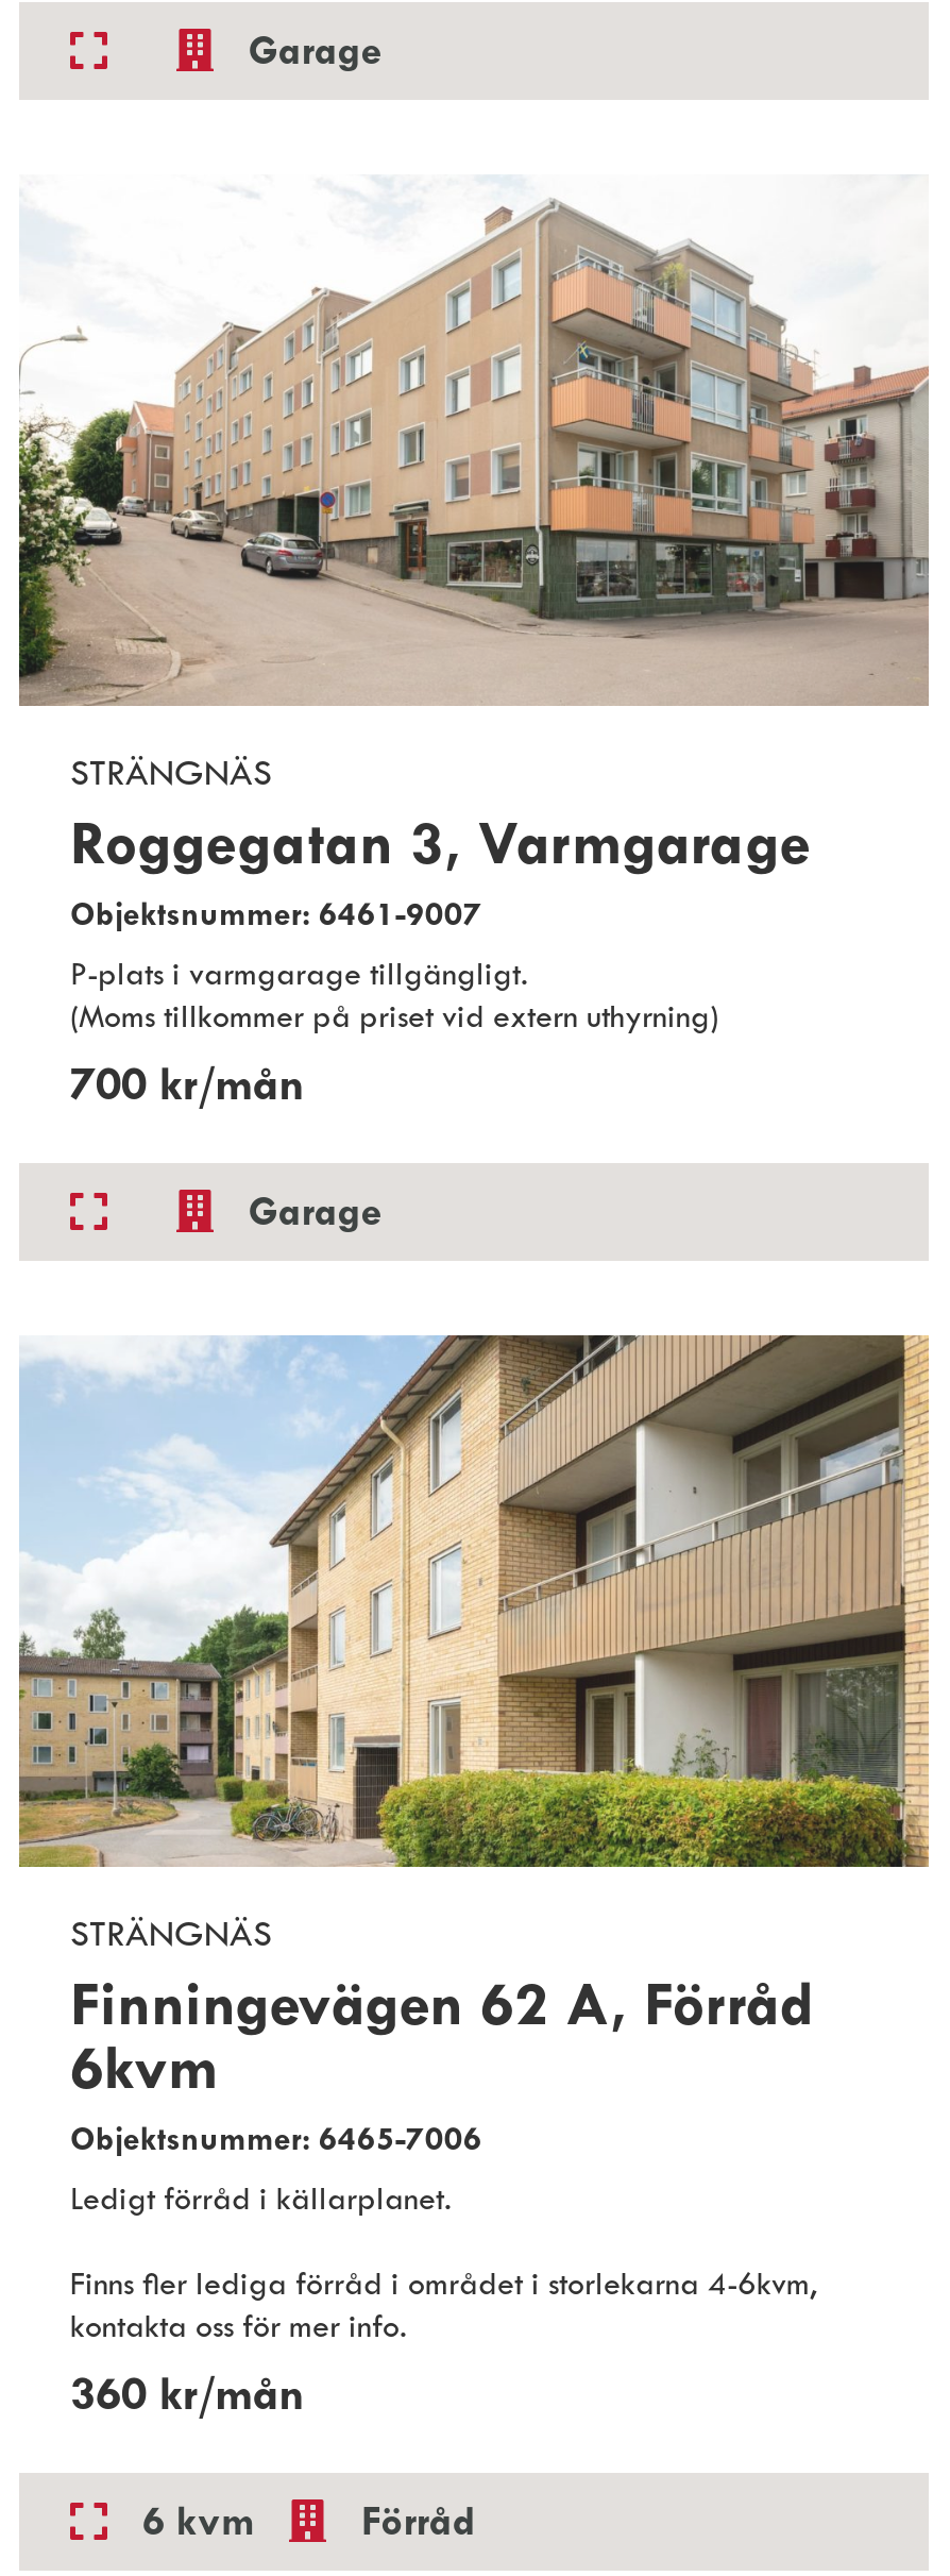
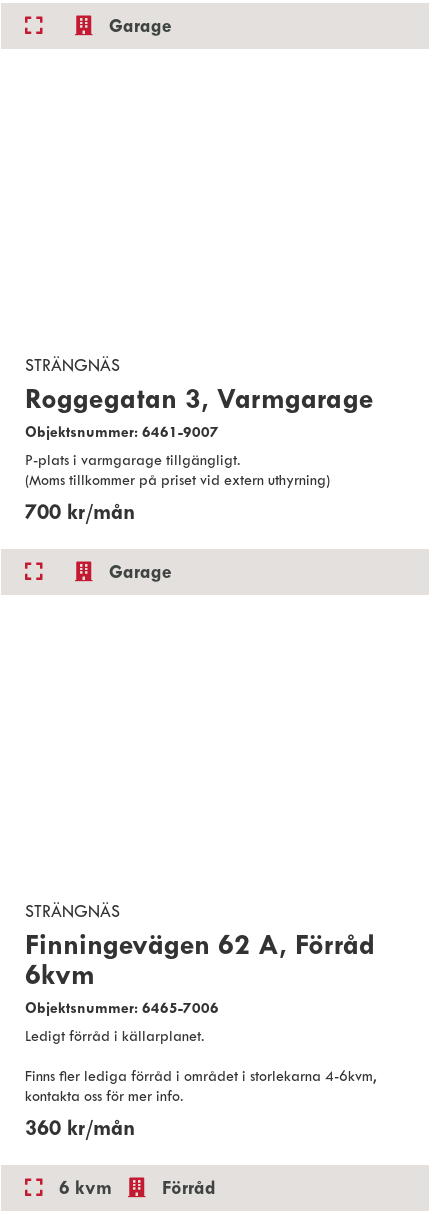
[17,183,931,708] [image] -> none
[17,1333,931,1869] [image] -> none

